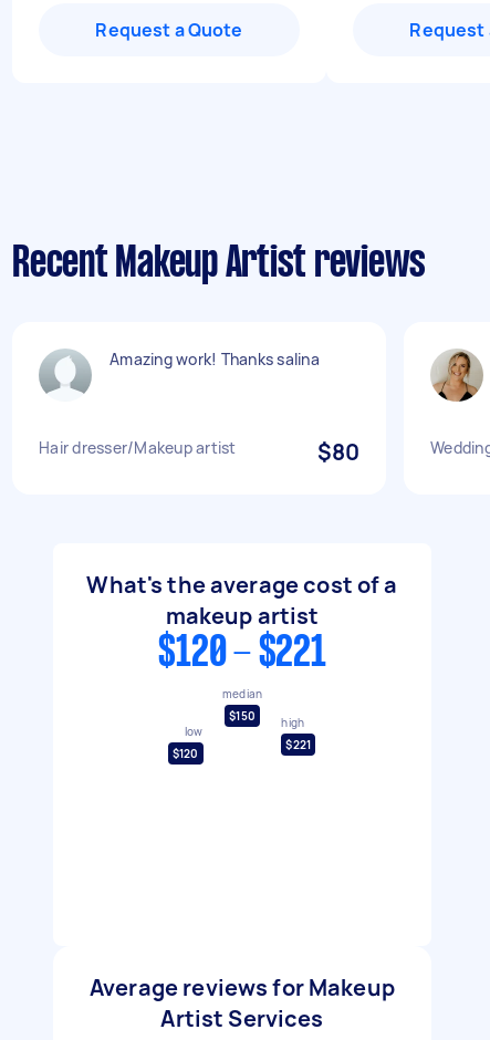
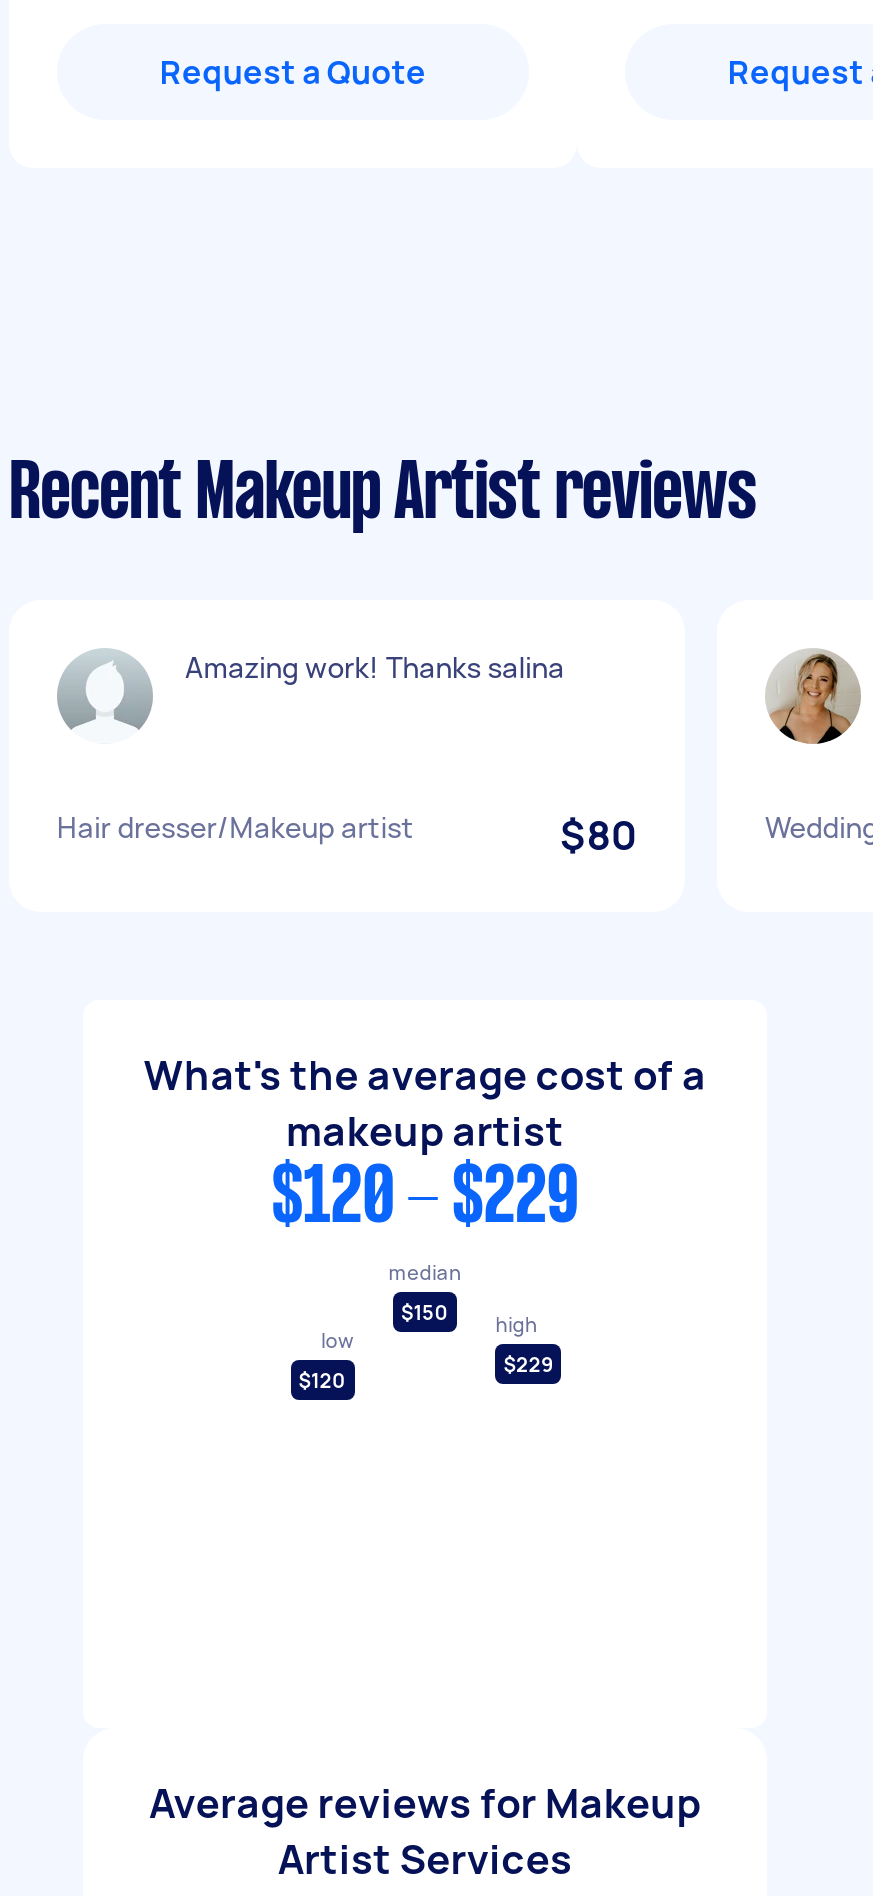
[159,634,326,674] $120 - $221 -> [272,1164,578,1236] $120 - $229
[286,737,311,753] $221 -> [504,1351,554,1379] $229

